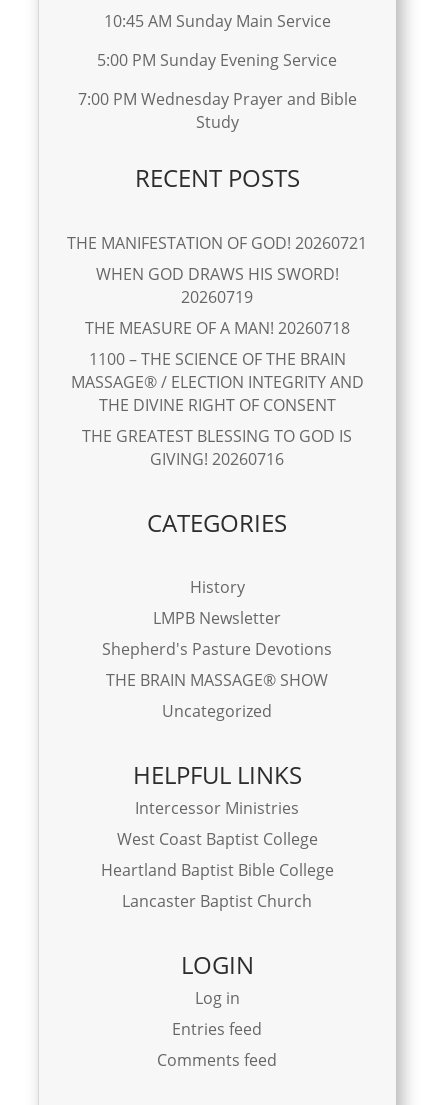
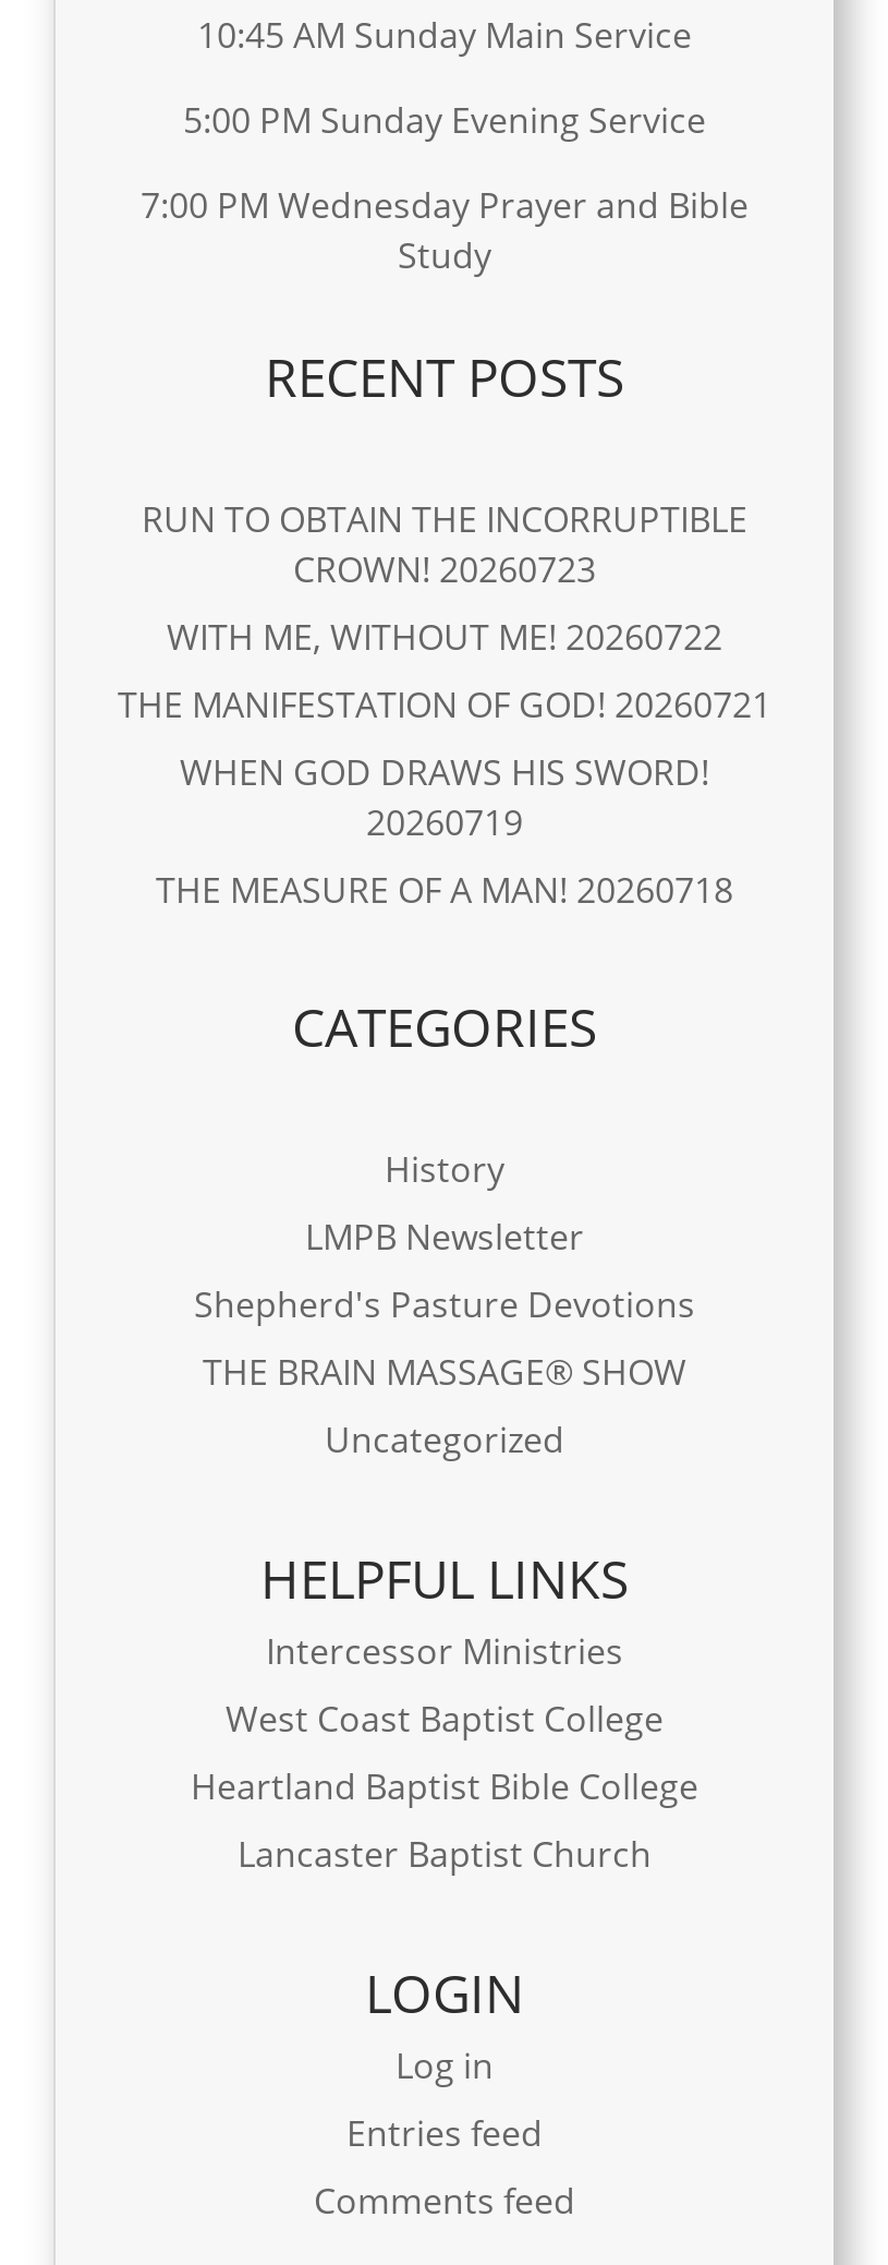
none -> [142,495,747,660] RUN TO OBTAIN THE INCORRUPTIBLE | CROWN! 20260723 | WITH ME, WITHOUT ME! 20260722
moved [67,232,367,339] -> [118,680,771,913]: THE MANIFESTATION OF GOD! 20260721 | WHEN GOD DRAWS HIS SWORD! | 20260719 | THE MEASURE OF A MAN! 20260718
[71,348,364,470] 1100 – THE SCIENCE OF THE BRAIN | MASSAGE® / ELECTION INTEGRITY AND | THE DIVINE RIGHT OF CONSENT | THE GREATEST BLESSING TO GOD IS | GIVING! 20260716 -> none

